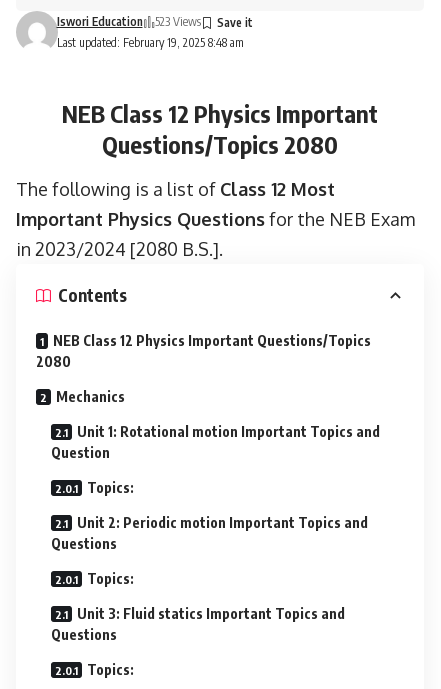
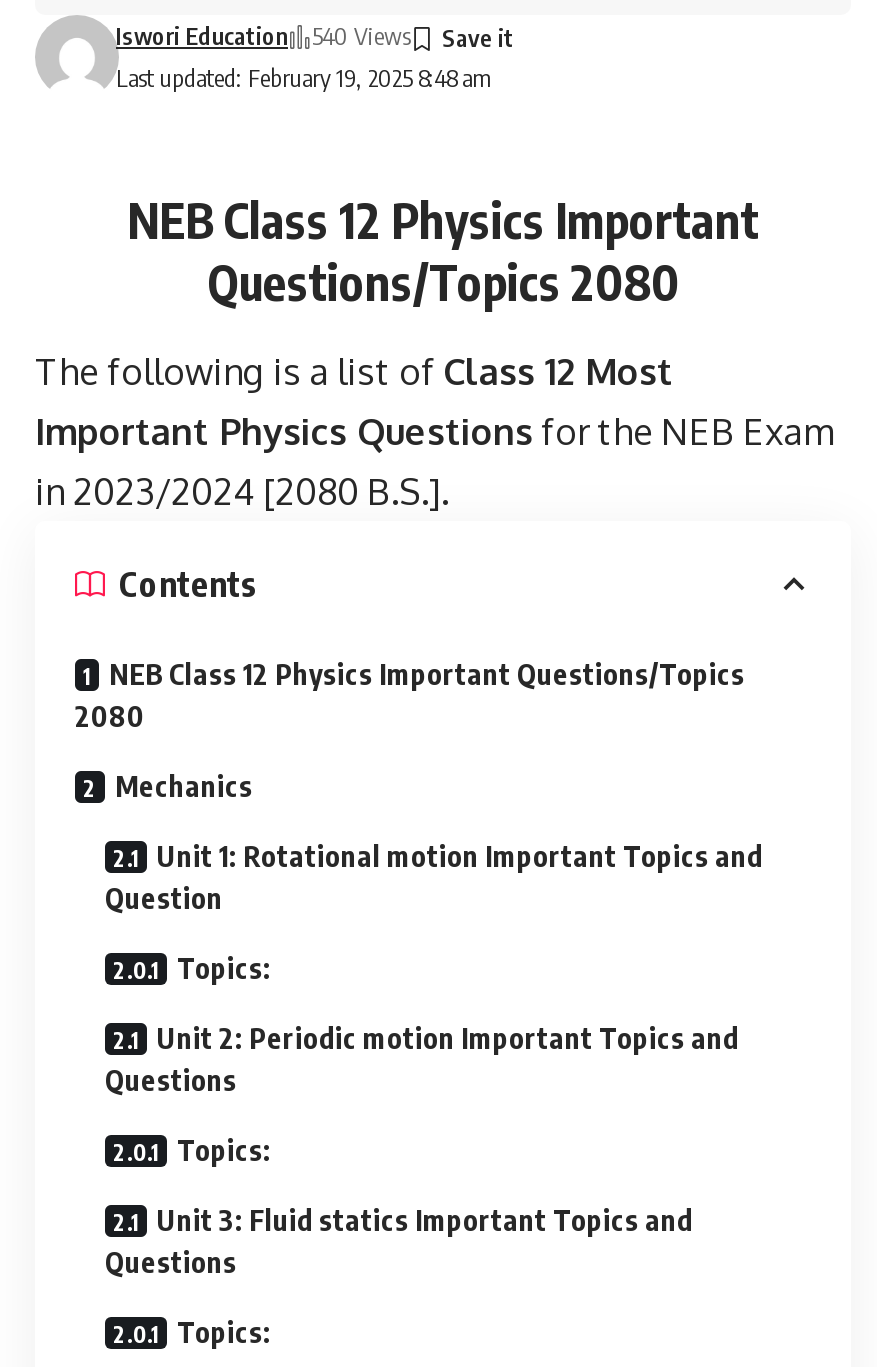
[56,14,200,29] Iswori Education 523 Views -> [116,21,410,51] Iswori Education 540 Views

